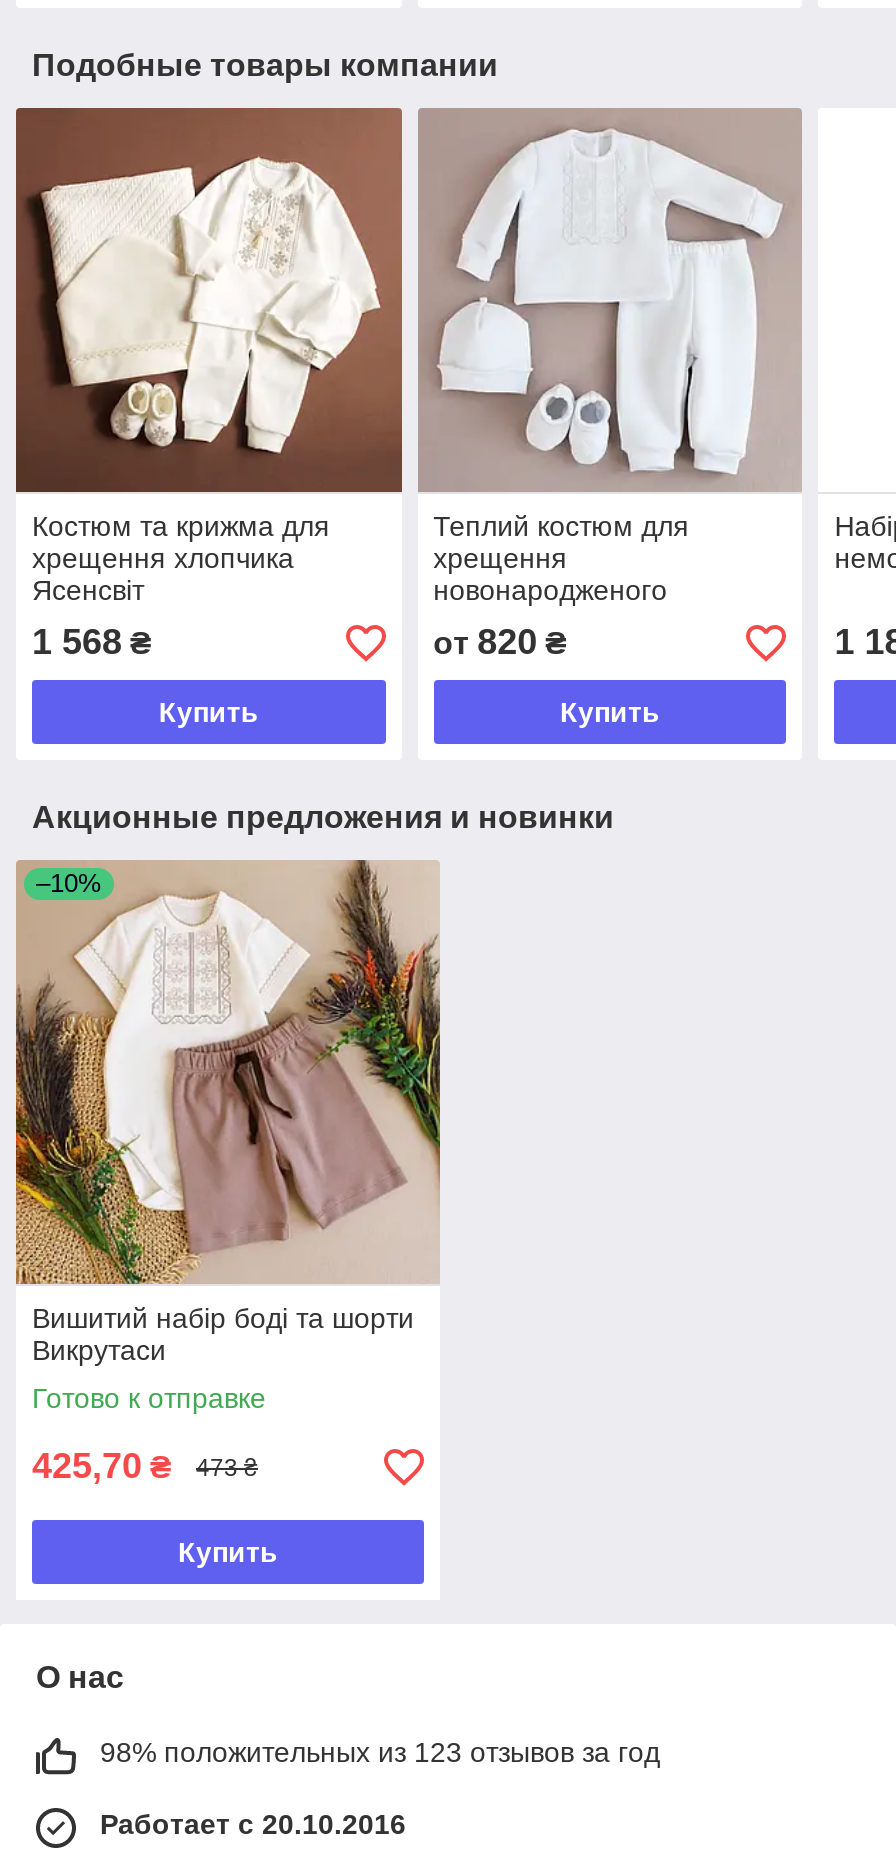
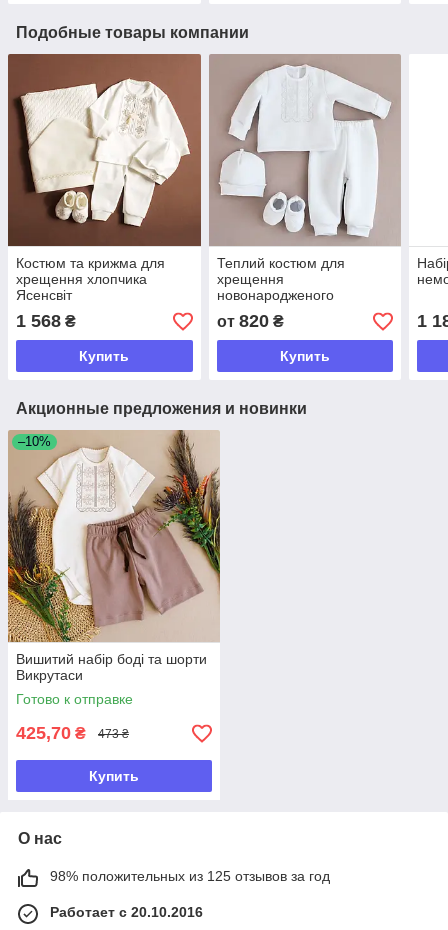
[100,1737,660,1769] 98% положительных из 123 отзывов за год -> [50,868,330,884] 98% положительных из 125 отзывов за год

